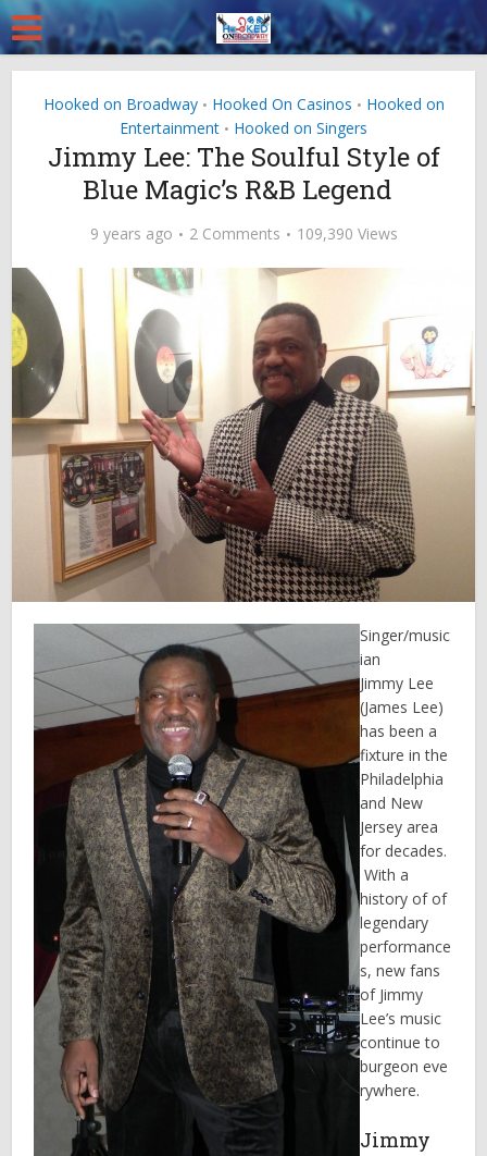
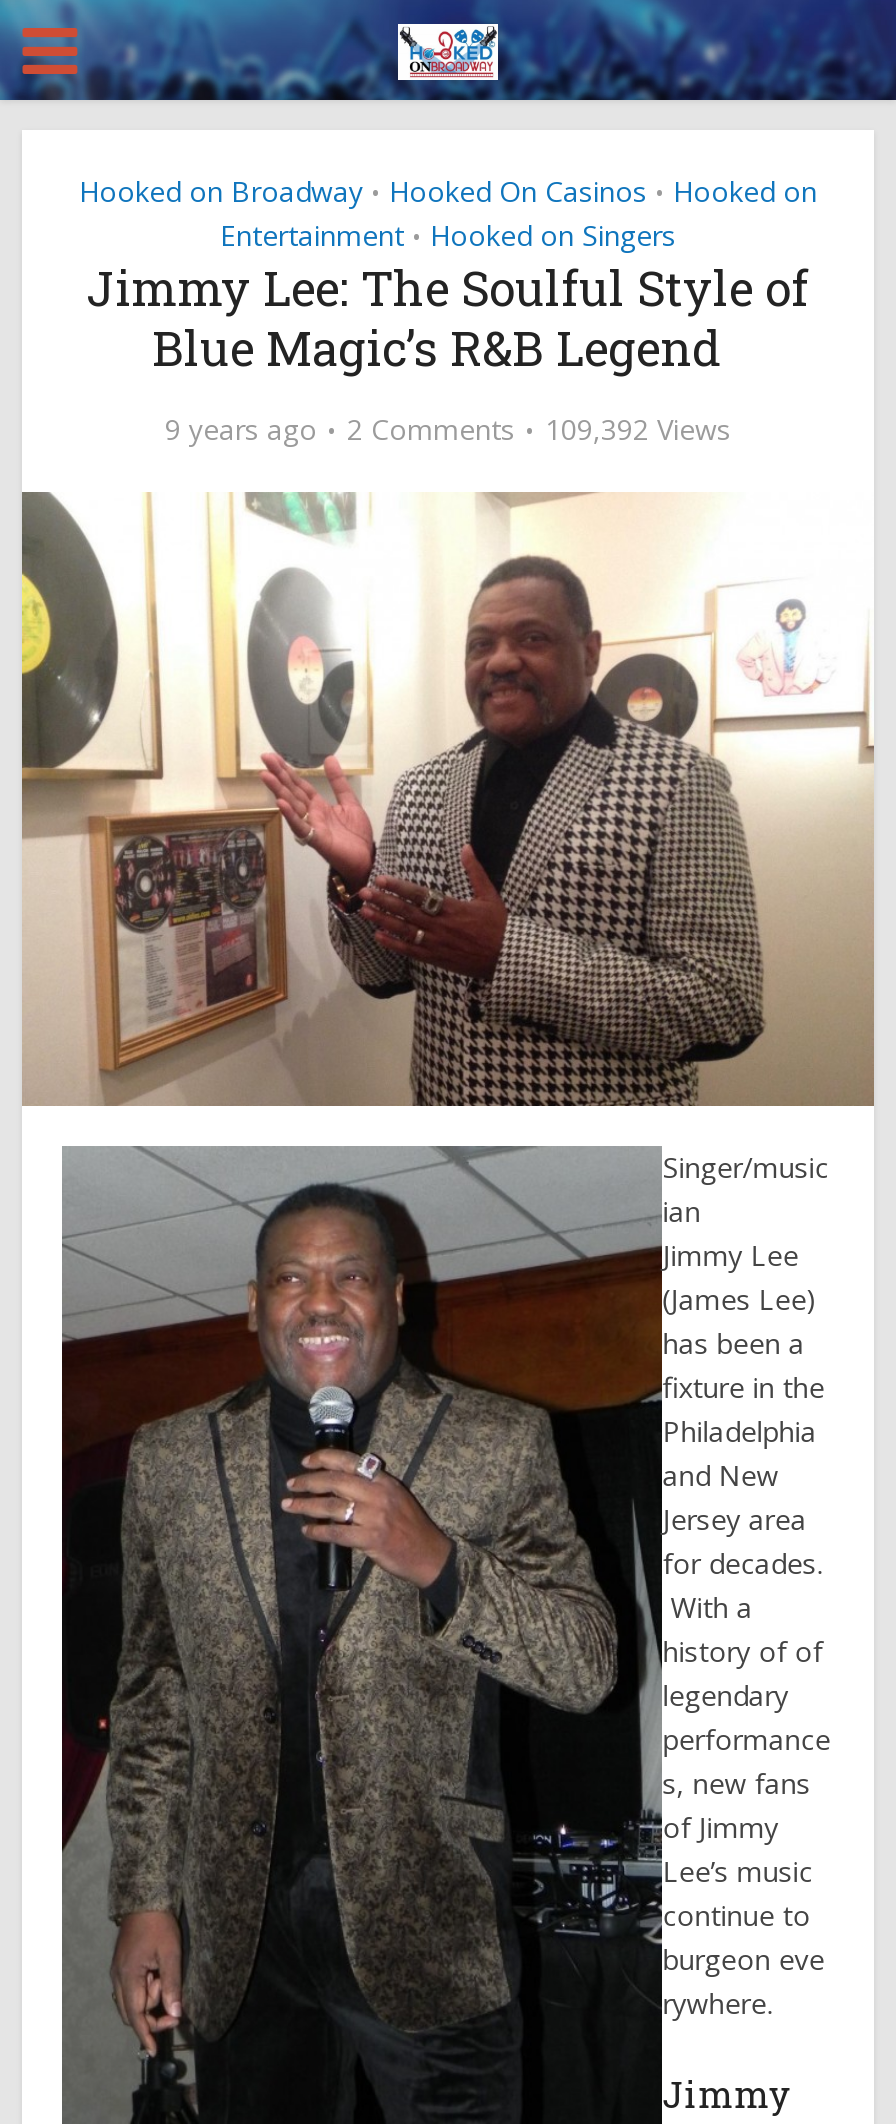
[90,223,397,244] 9 years ago 2 Comments 109,390 Views -> [165,410,731,448] 9 years ago 2 Comments 109,392 Views

